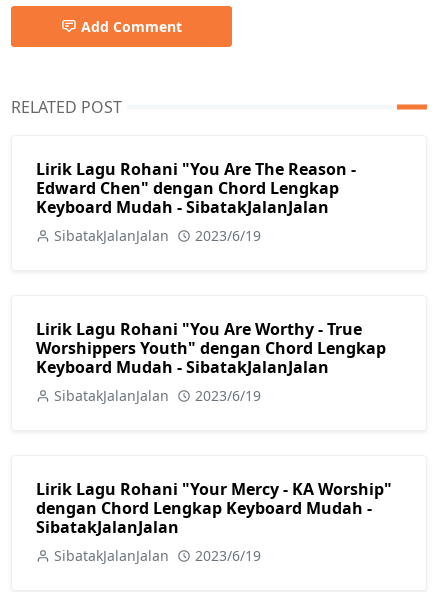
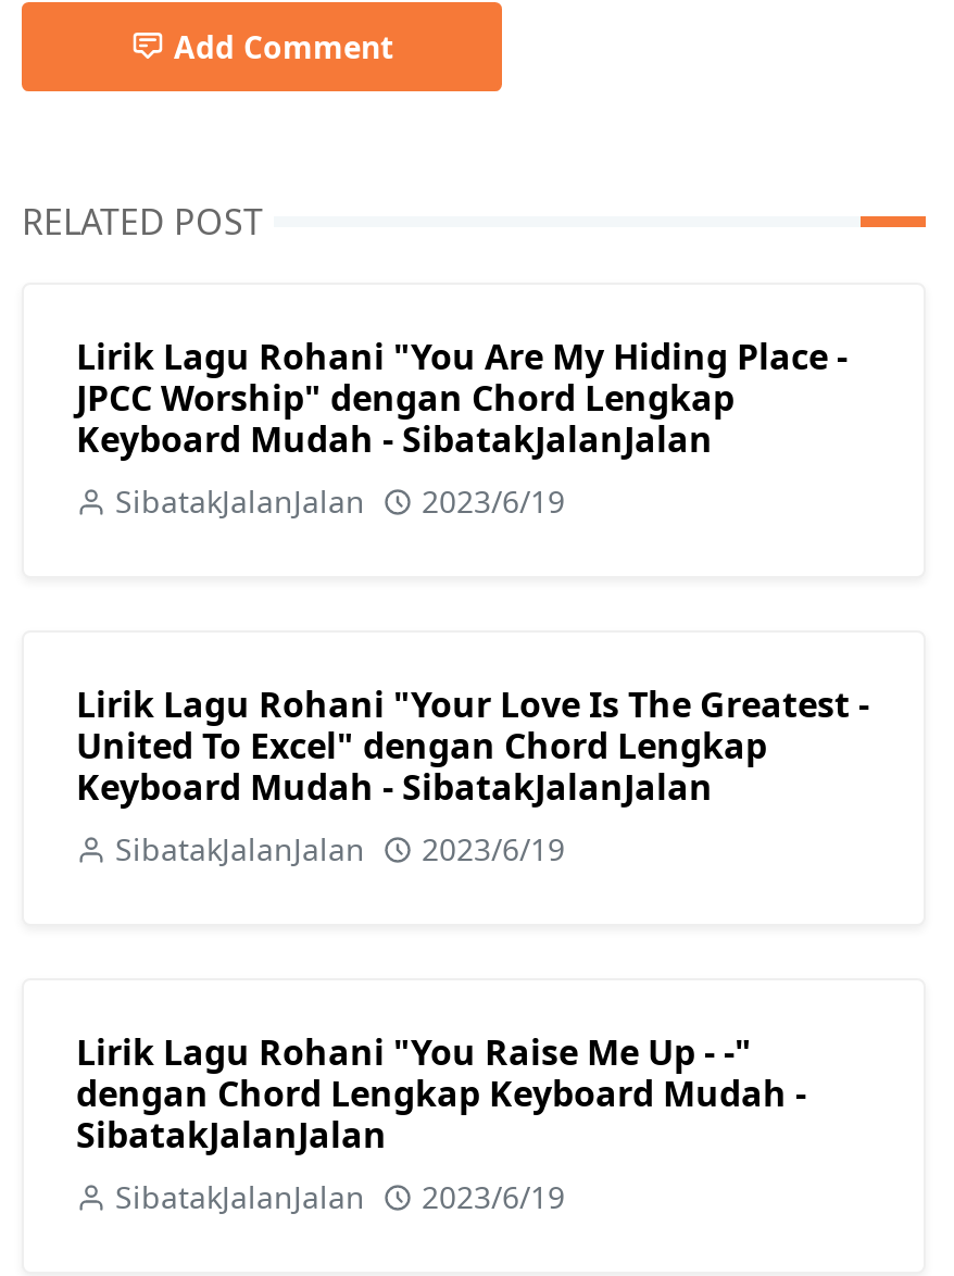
[36,158,356,199] Lirik Lagu Rohani "You Are The Reason - | Edward Chen" dengan Chord Lengkap -> [76,332,848,421] Lirik Lagu Rohani "You Are My Hiding Place - | JPCC Worship" dengan Chord Lengkap
[36,318,386,359] Lirik Lagu Rohani "You Are Worthy - True | Worshippers Youth" dengan Chord Lengkap -> [76,680,869,769] Lirik Lagu Rohani "Your Love Is The Greatest - | United To Excel" dengan Chord Lengkap
[36,478,392,500] Lirik Lagu Rohani "Your Mercy - KA Worship" -> [76,1028,752,1076] Lirik Lagu Rohani "You Raise Me Up - -"

